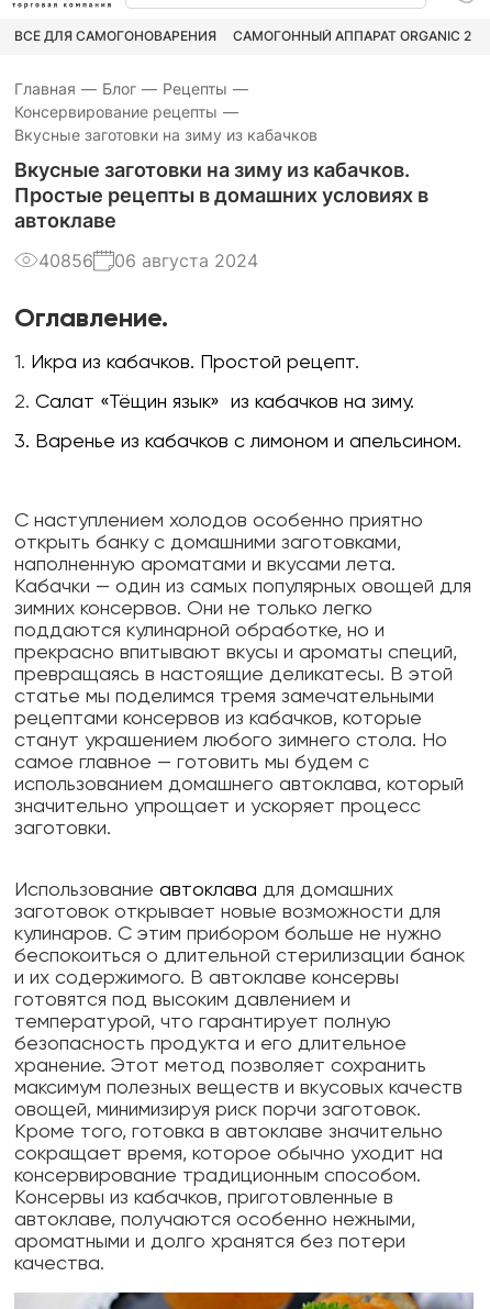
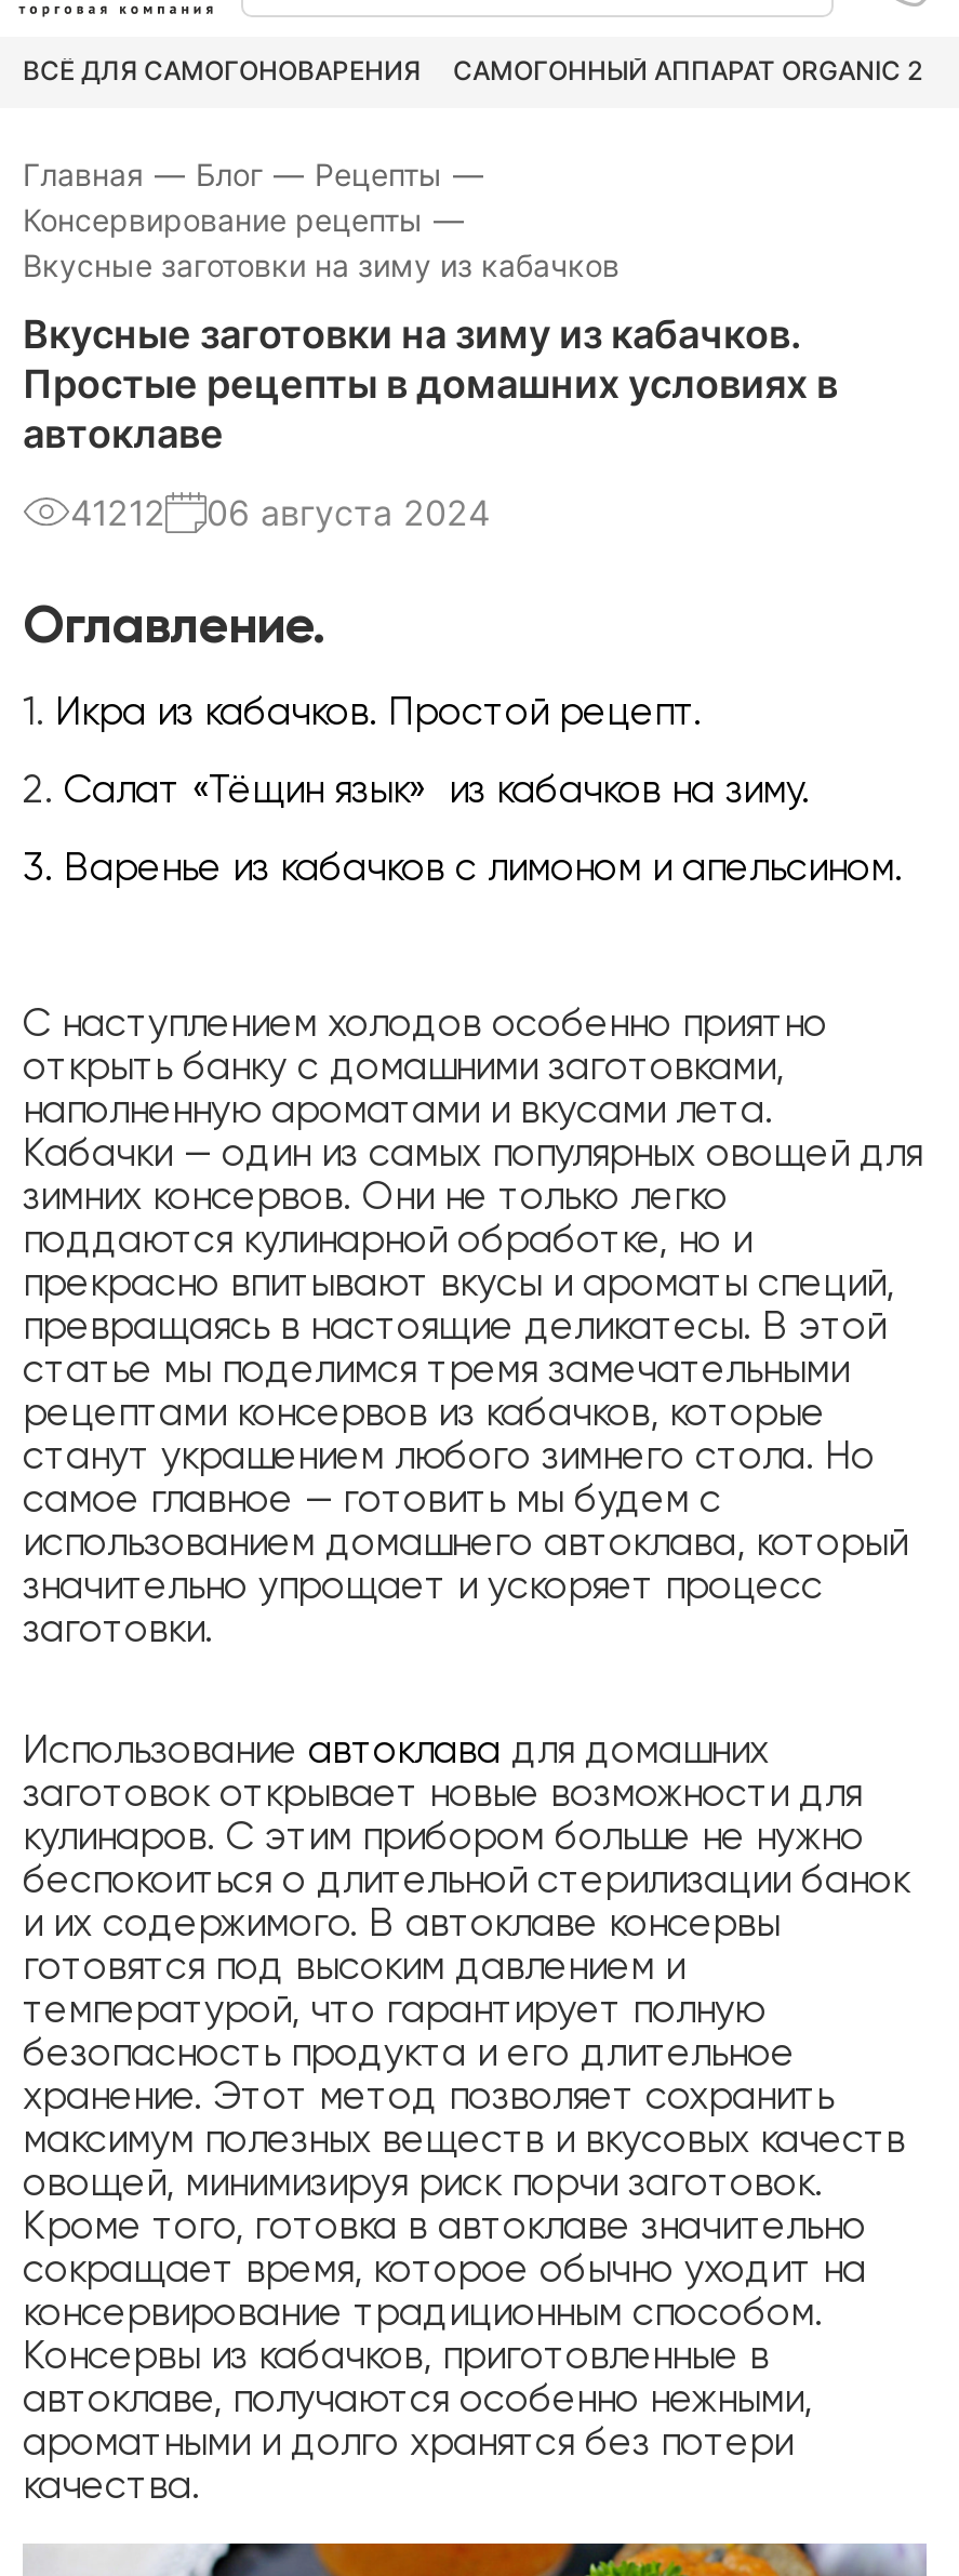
[38,249,258,271] 40856 06 августа 2024 -> [70,491,490,534] 41212 06 августа 2024

